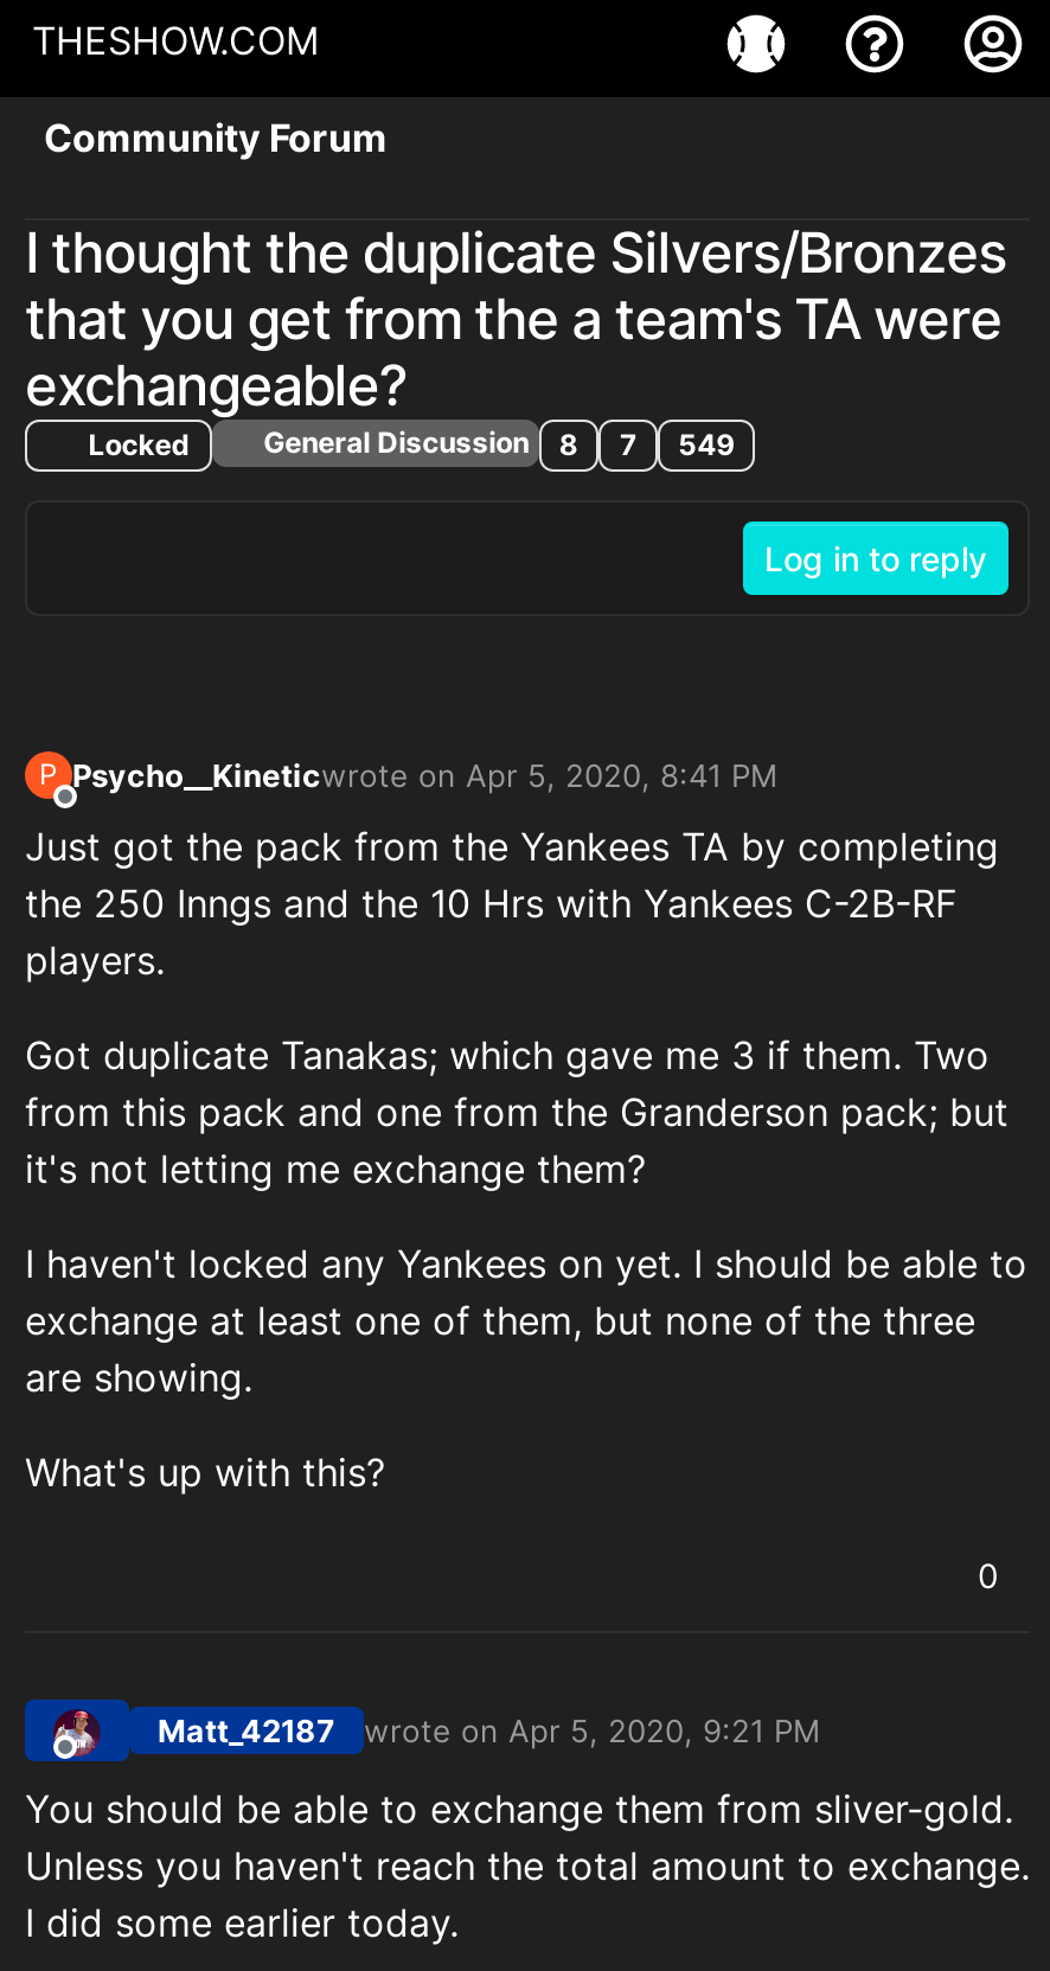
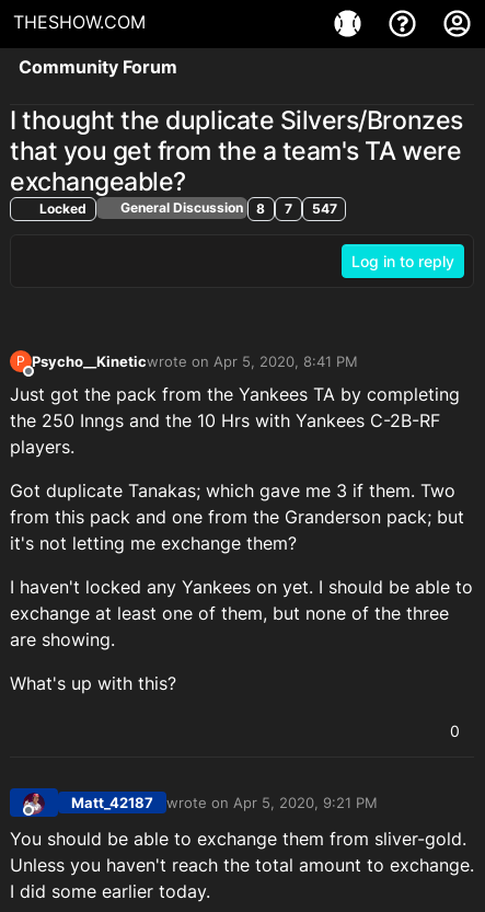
[81,425,735,463] Locked General Discussion 8 7 549 -> [36,199,337,217] Locked General Discussion 8 7 547

